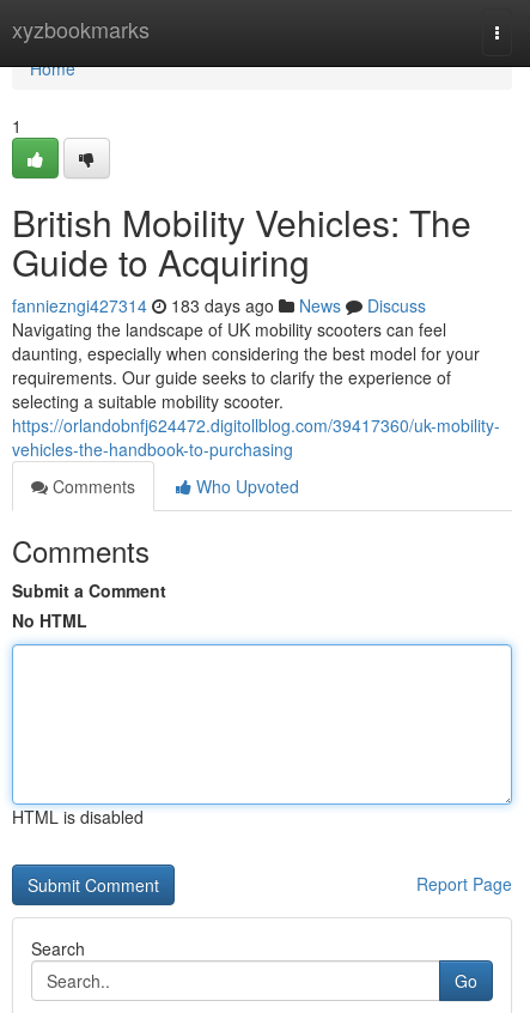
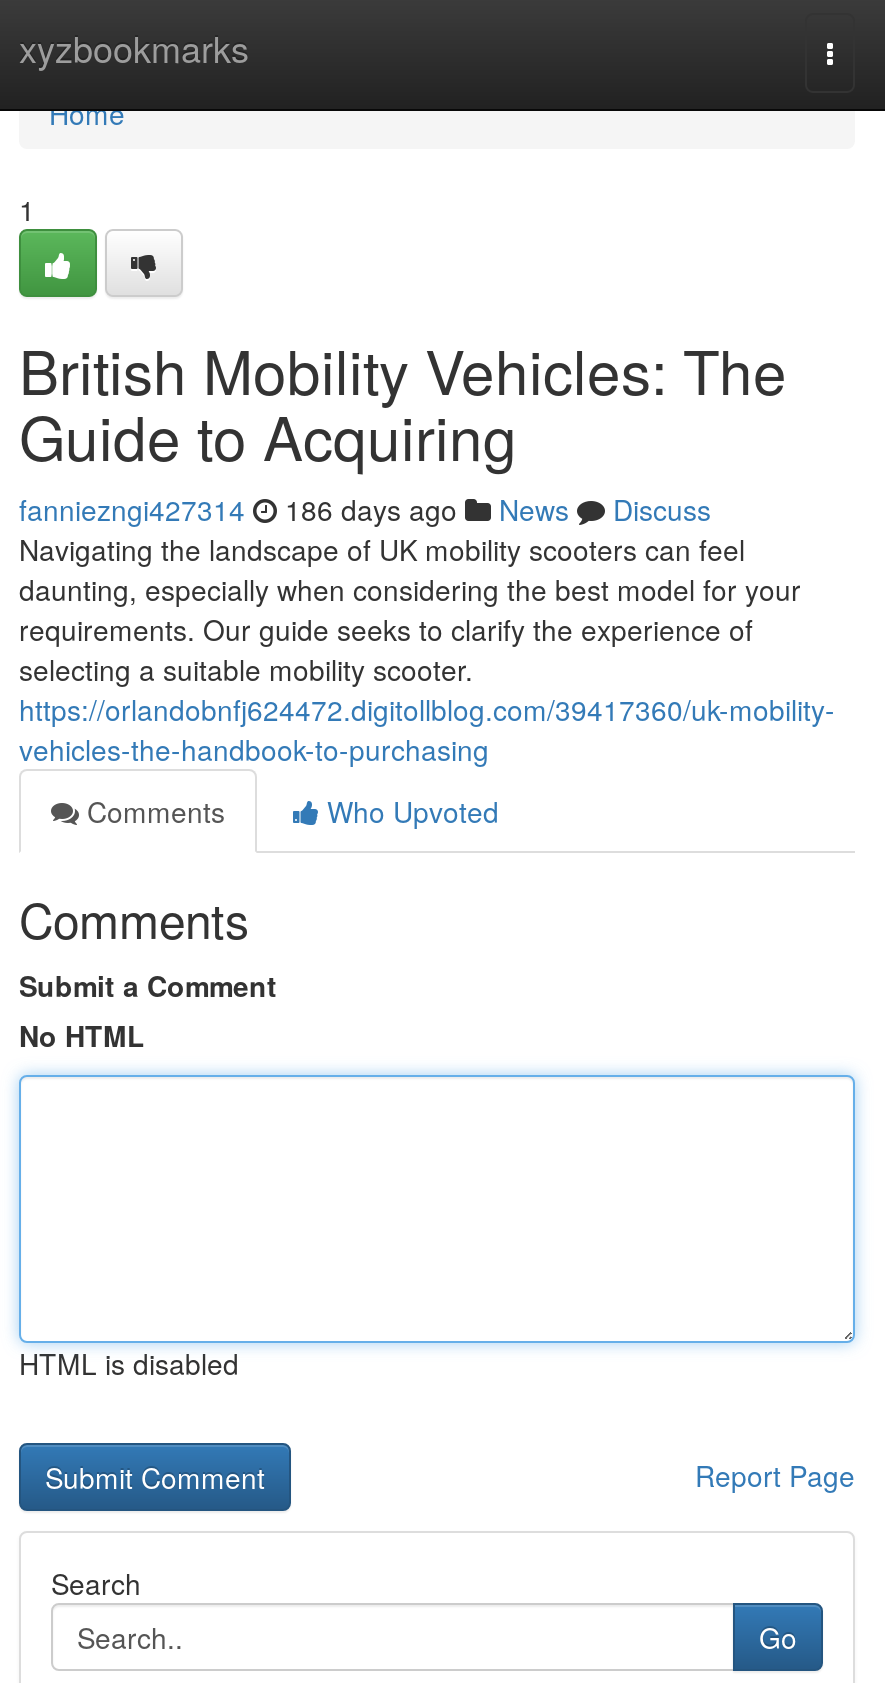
[12,293,426,317] fanniezngi427314 183 days ago News Discuss -> [19,489,711,529] fanniezngi427314 186 days ago News Discuss

